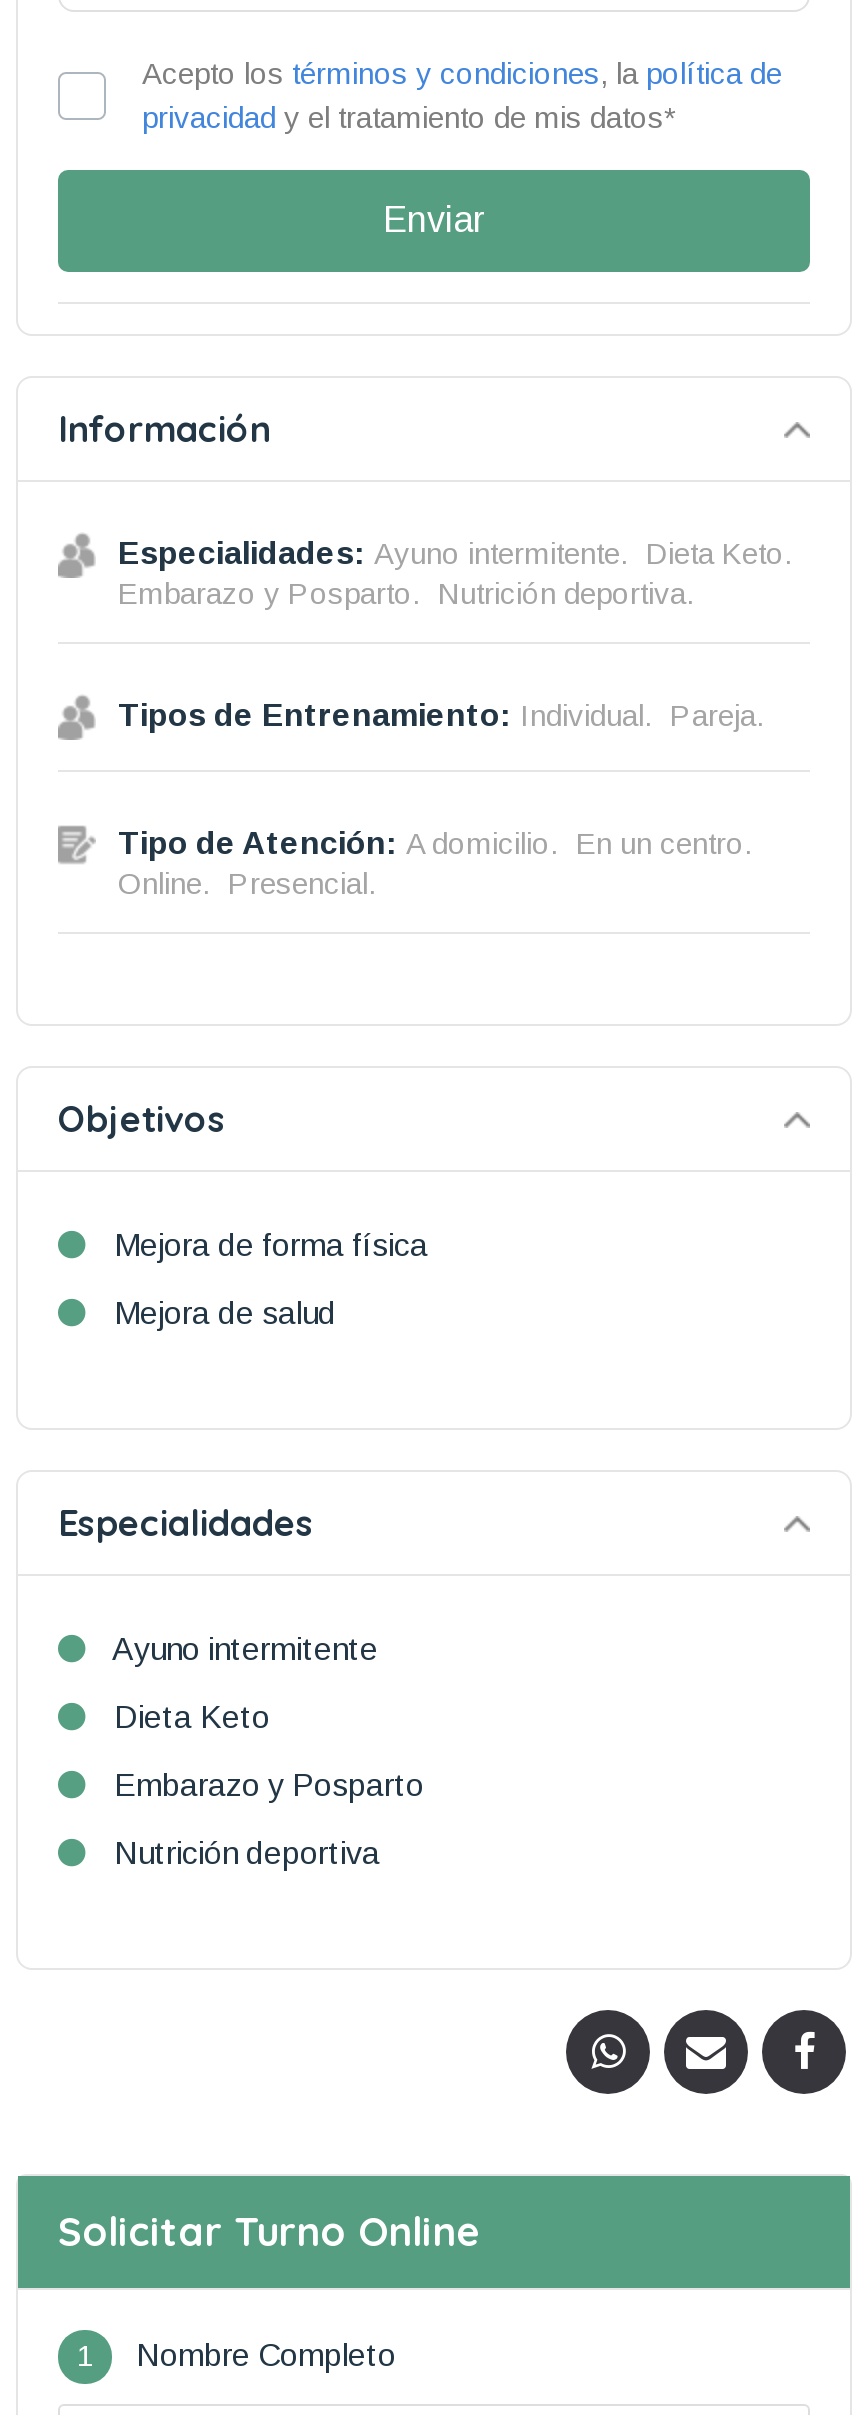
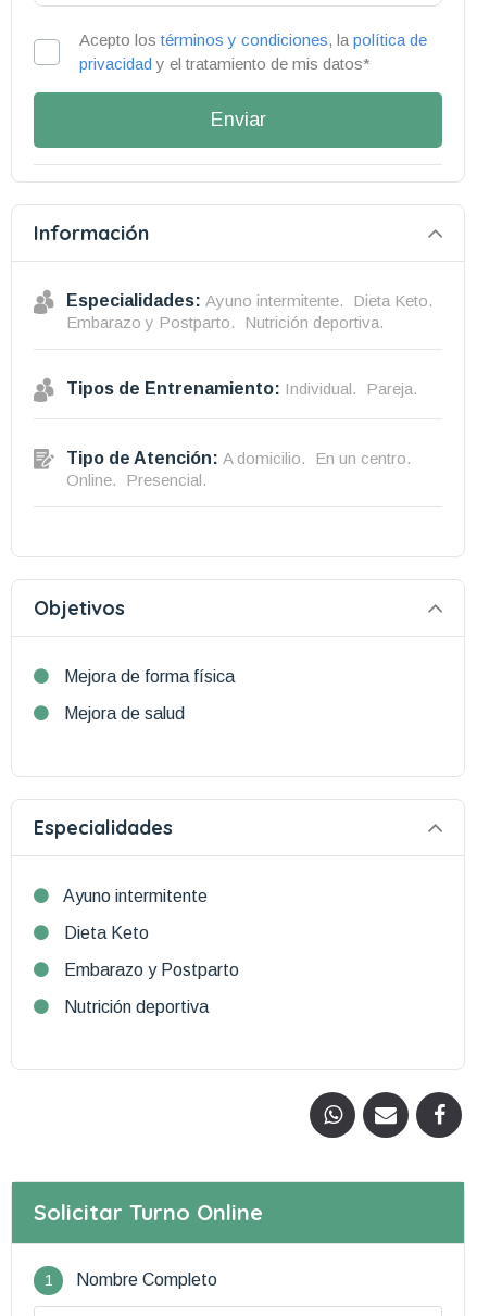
[118,576,694,610] Embarazo y Posparto. Nutrición deportiva. -> [66,313,384,331] Embarazo y Postparto. Nutrición deportiva.
[114,1768,424,1802] Embarazo y Posparto -> [64,961,239,979] Embarazo y Postparto

